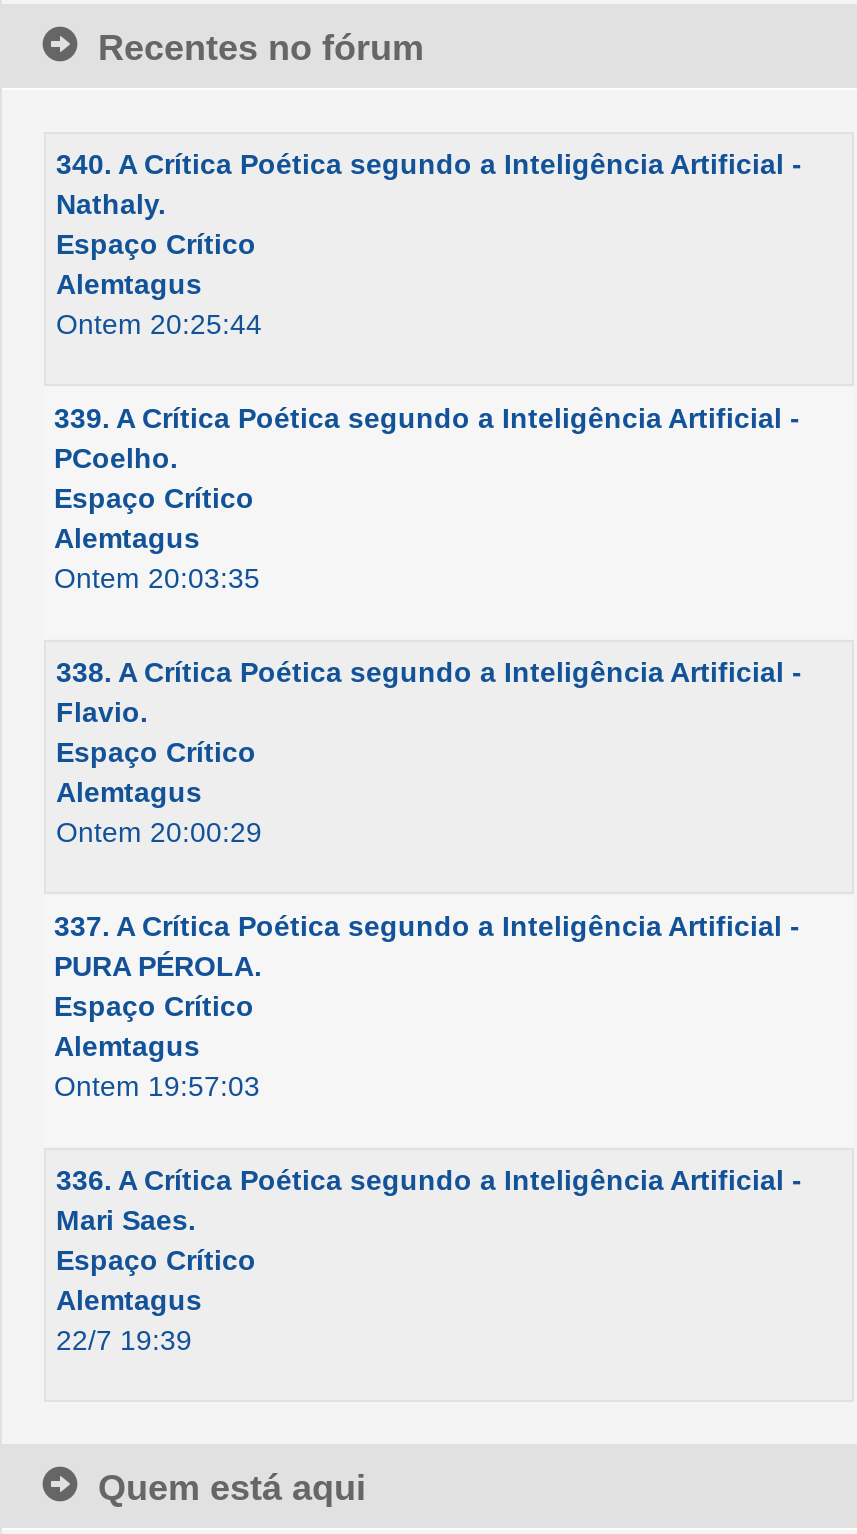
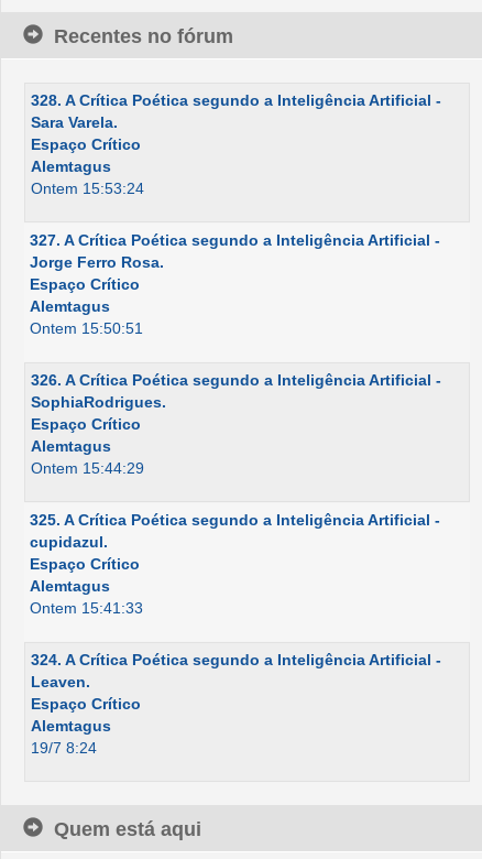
[56,148,802,220] 340. A Crítica Poética segundo a Inteligência Artificial - | Nathaly. -> [31,91,441,131] 328. A Crítica Poética segundo a Inteligência Artificial - | Sara Varela.
[56,308,262,340] Ontem 20:25:44 -> [31,180,144,197] Ontem 15:53:24
[54,402,800,474] 339. A Crítica Poética segundo a Inteligência Artificial - | PCoelho. -> [30,231,440,271] 327. A Crítica Poética segundo a Inteligência Artificial - | Jorge Ferro Rosa.
[54,562,260,594] Ontem 20:03:35 -> [30,319,143,337] Ontem 15:50:51
[56,656,802,728] 338. A Crítica Poética segundo a Inteligência Artificial - | Flavio. -> [31,371,441,411] 326. A Crítica Poética segundo a Inteligência Artificial - | SophiaRodrigues.
[56,816,262,848] Ontem 20:00:29 -> [31,459,144,477] Ontem 15:44:29
[54,910,800,982] 337. A Crítica Poética segundo a Inteligência Artificial - | PURA PÉROLA. -> [30,511,440,551] 325. A Crítica Poética segundo a Inteligência Artificial - | cupidazul.
[54,1070,260,1102] Ontem 19:57:03 -> [30,599,143,617] Ontem 15:41:33
[56,1164,802,1236] 336. A Crítica Poética segundo a Inteligência Artificial - | Mari Saes. -> [31,651,441,691] 324. A Crítica Poética segundo a Inteligência Artificial - | Leaven.
[56,1324,192,1356] 22/7 19:39 -> [31,739,97,757] 19/7 8:24

